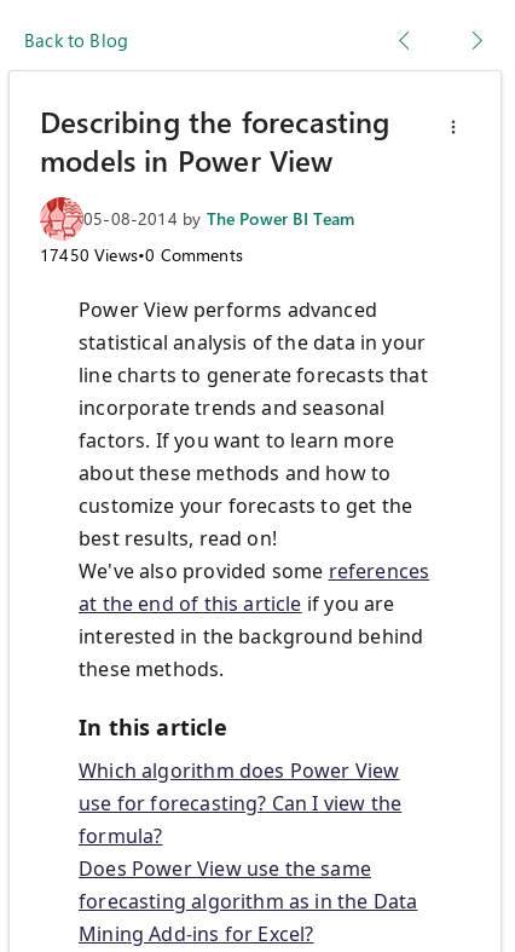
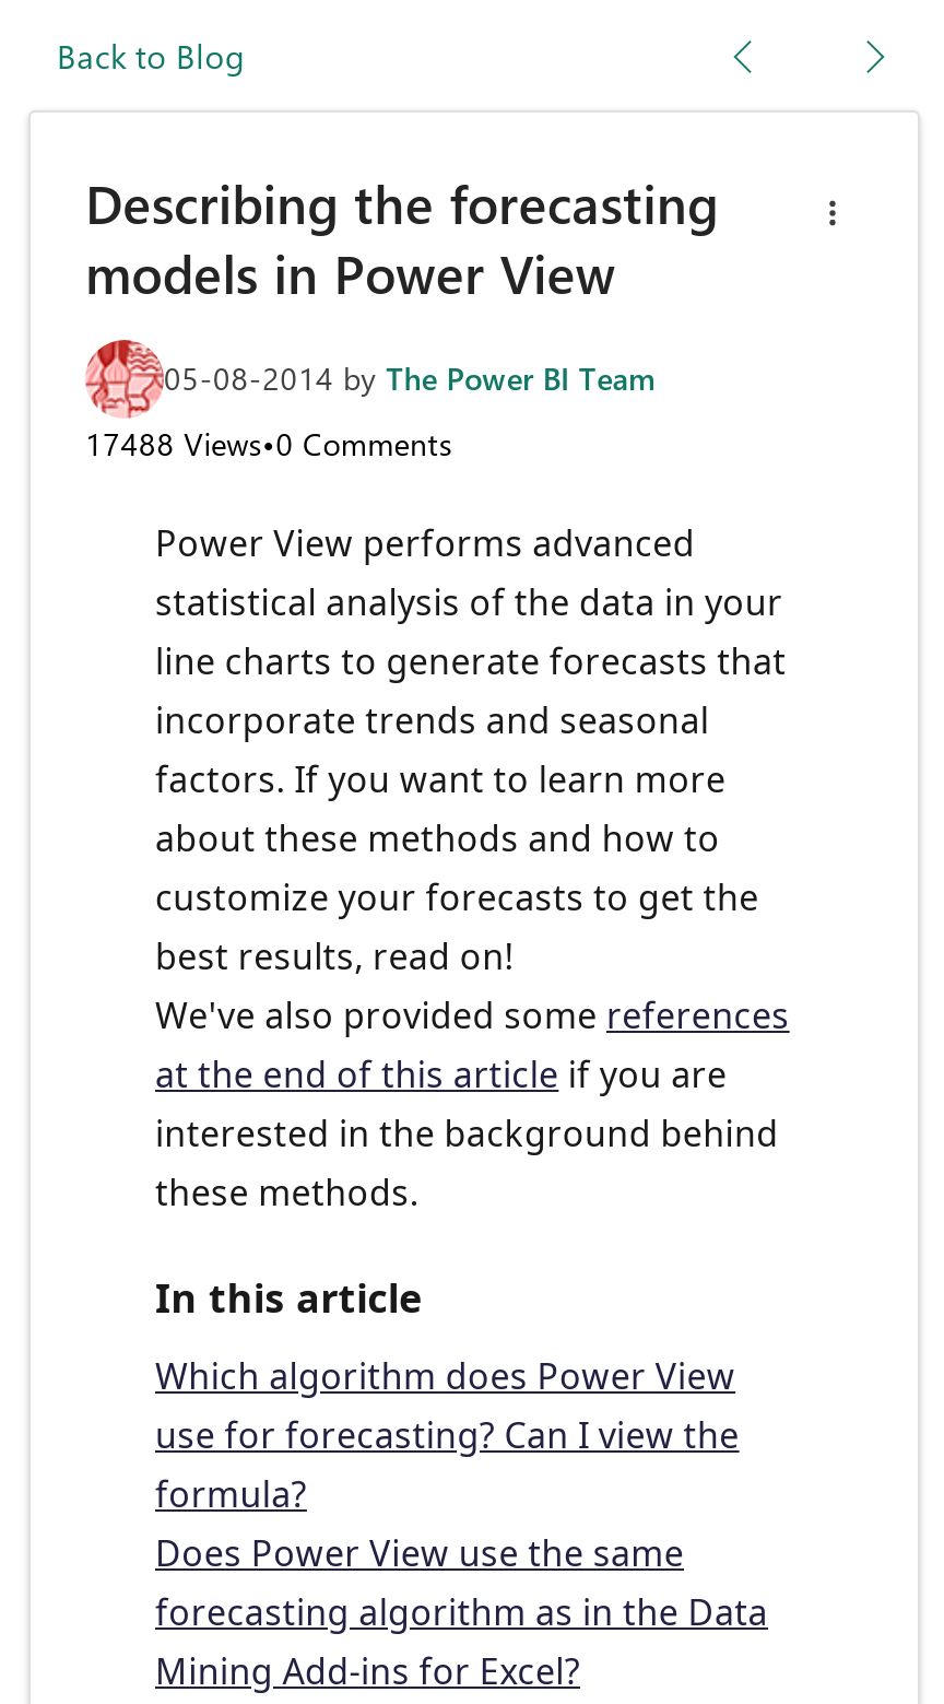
[40,244,243,267] 17450 Views•0 Comments -> [85,424,452,465] 17488 Views•0 Comments

